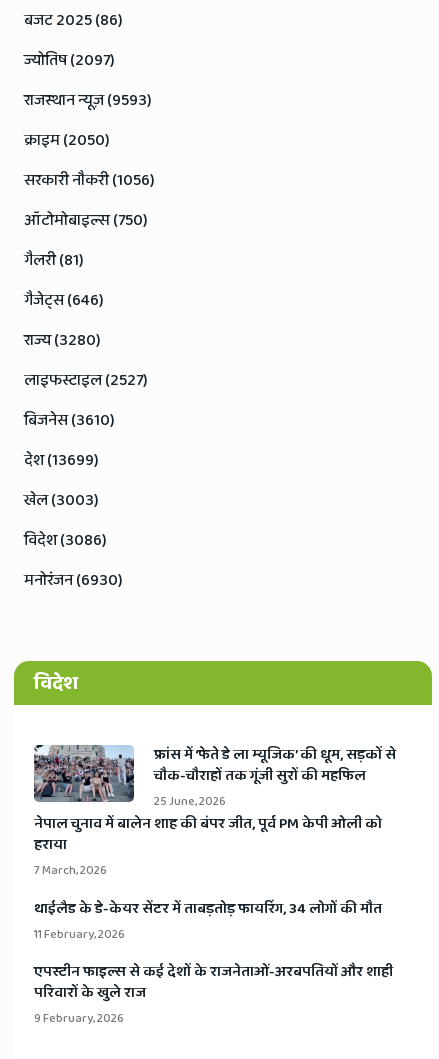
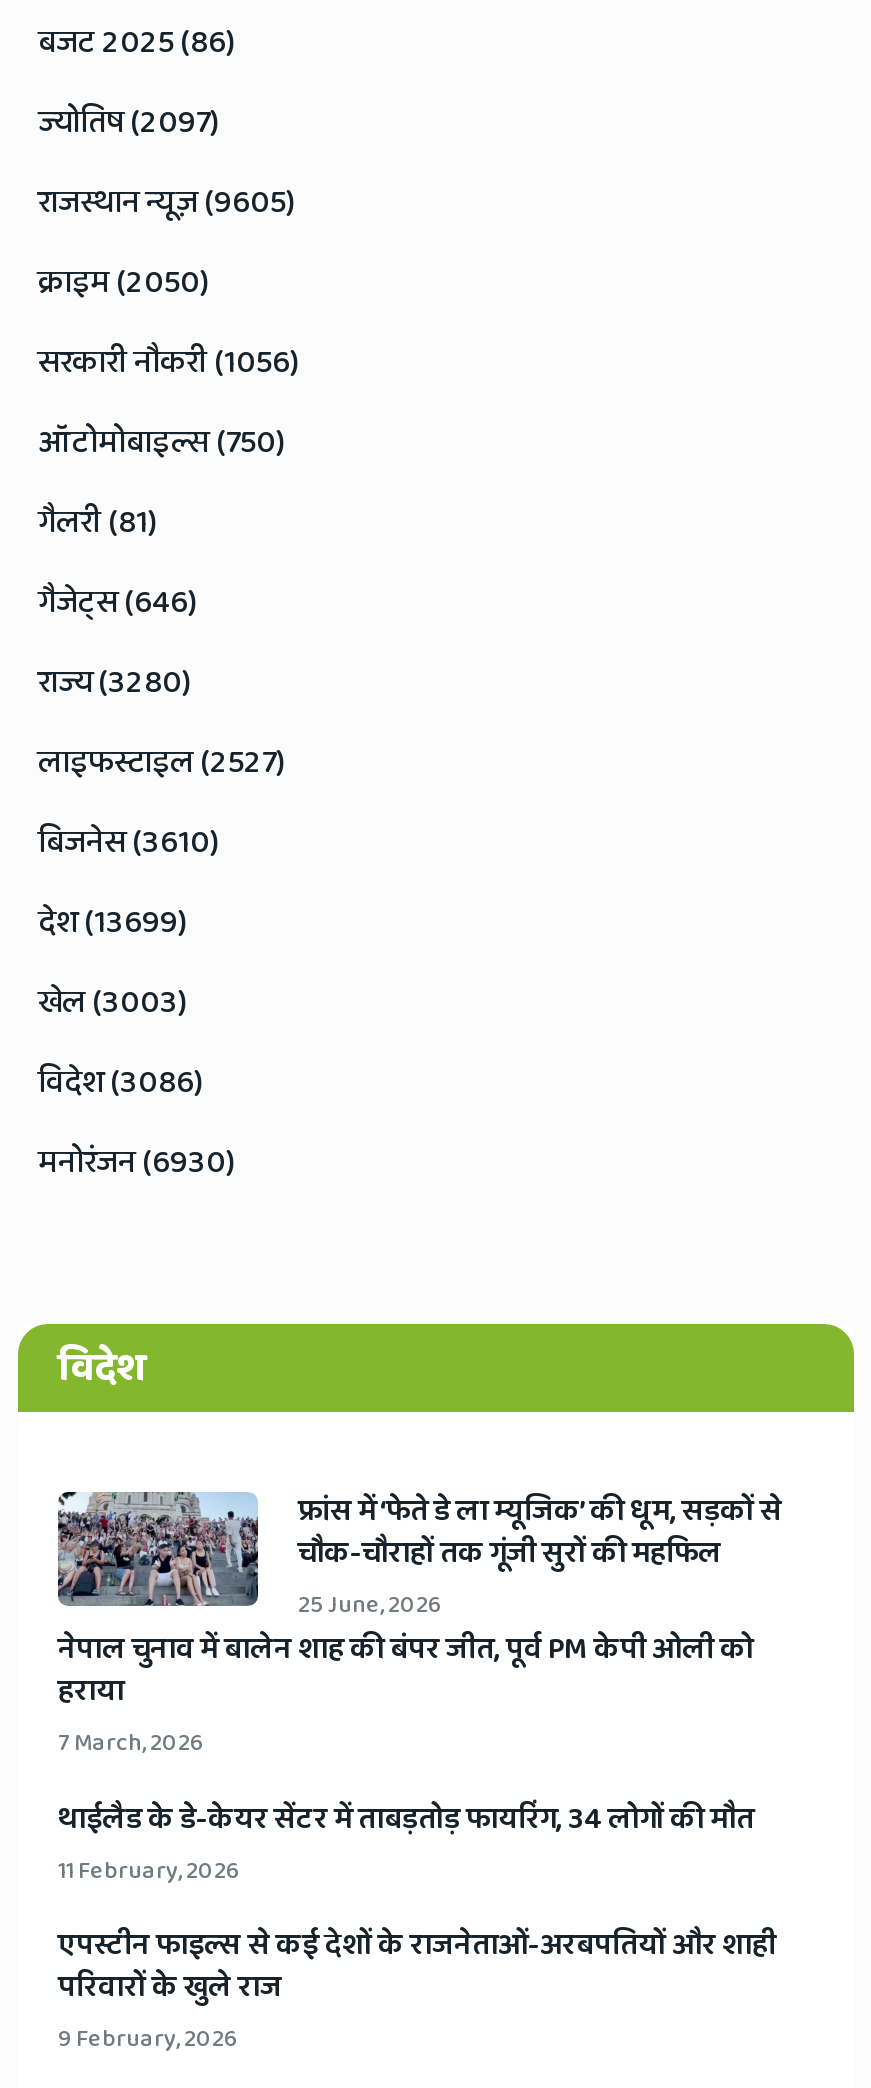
[24,88,152,113] राजस्थान न्यूज़ (9593) -> [38,179,296,229] राजस्थान न्यूज़ (9605)

